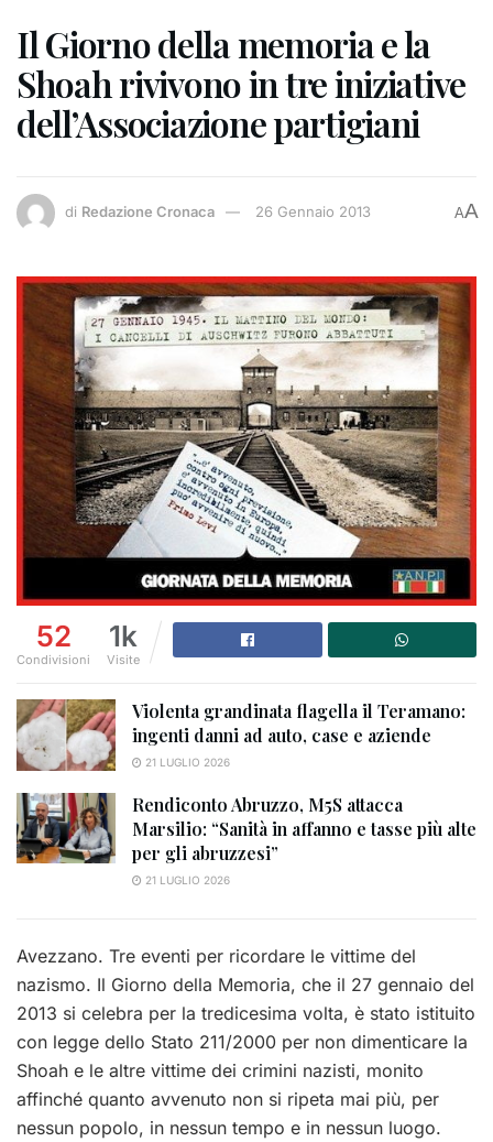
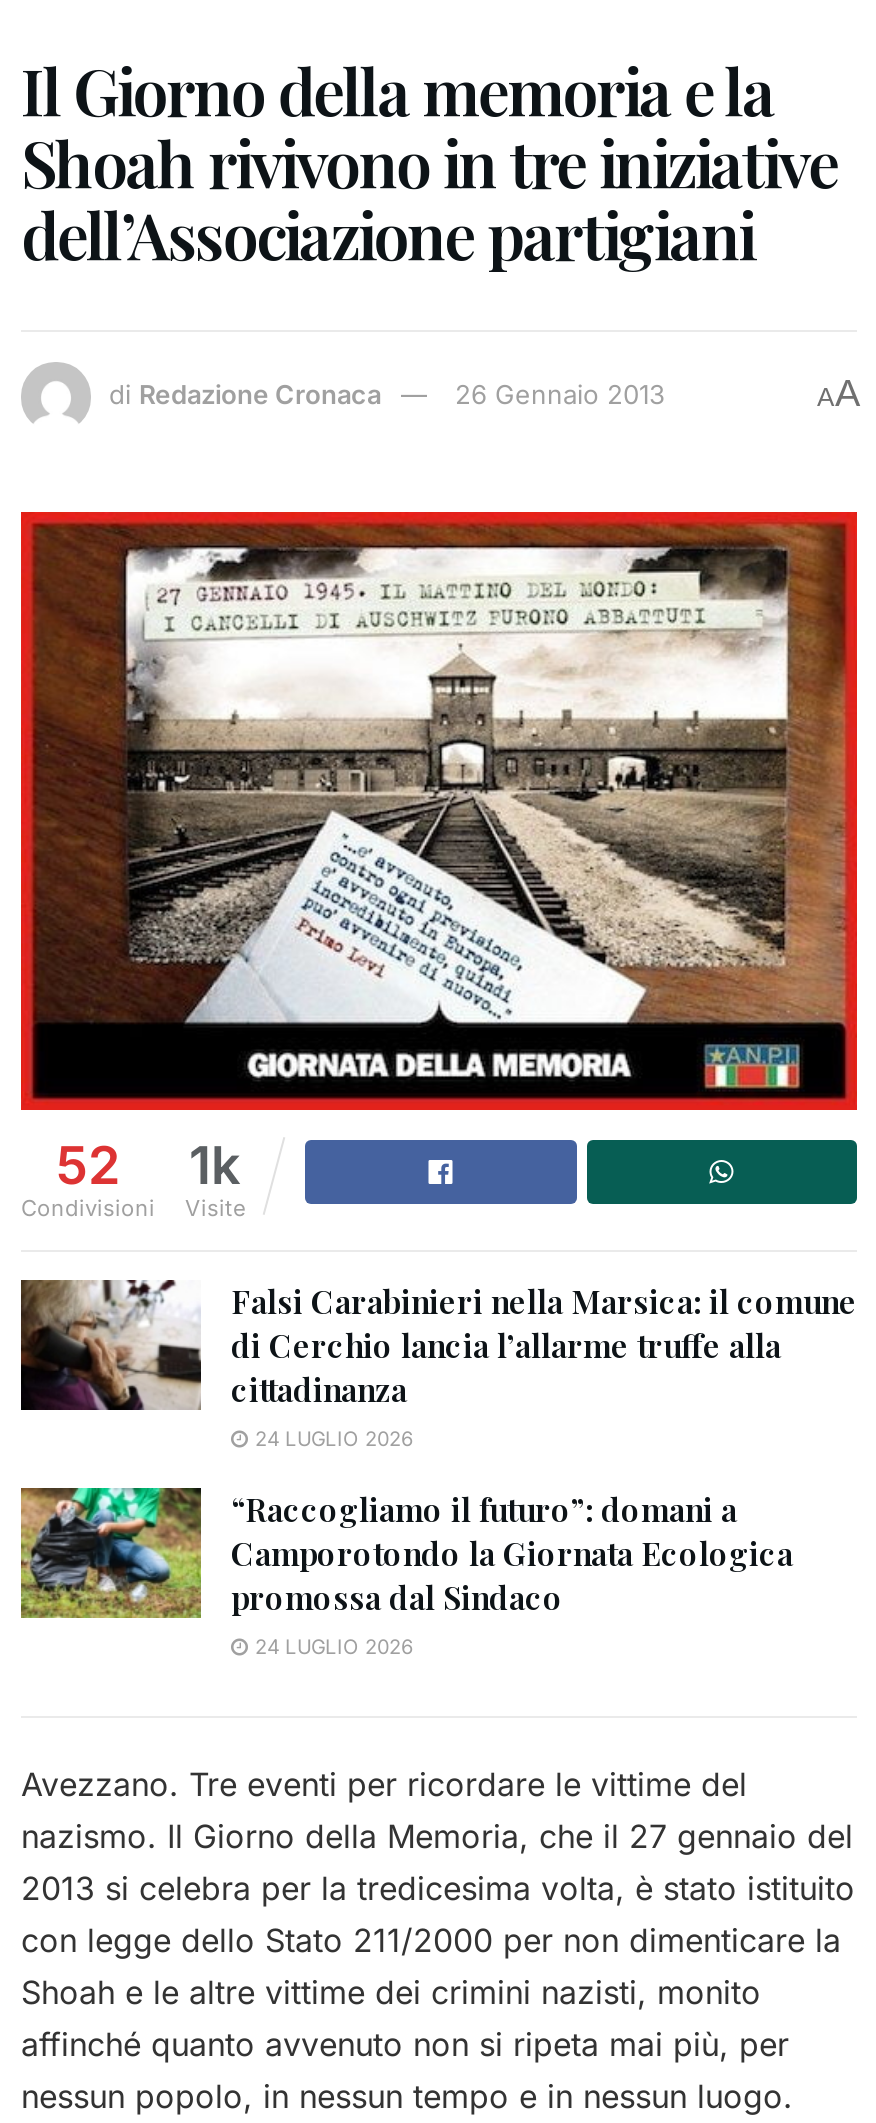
[15,698,465,772] [image] | Violenta grandinata flagella il Teramano: | ingenti danni ad auto, case e aziende | 21 LUGLIO 2026 -> [19,1278,857,1451] [image] | Falsi Carabinieri nella Marsica: il comune | di Cerchio lancia l’allarme truffe alla | cittadinanza | 24 LUGLIO 2026
[15,792,476,886] [image] | Rendiconto Abruzzo, M5S attacca | Marsilio: “Sanità in affanno e tasse più alte | per gli abruzzesi” | 21 LUGLIO 2026 -> [21,1484,793,1659] [image] | “Raccogliamo il futuro”: domani a | Camporotondo la Giornata Ecologica | promossa dal Sindaco | 24 LUGLIO 2026

